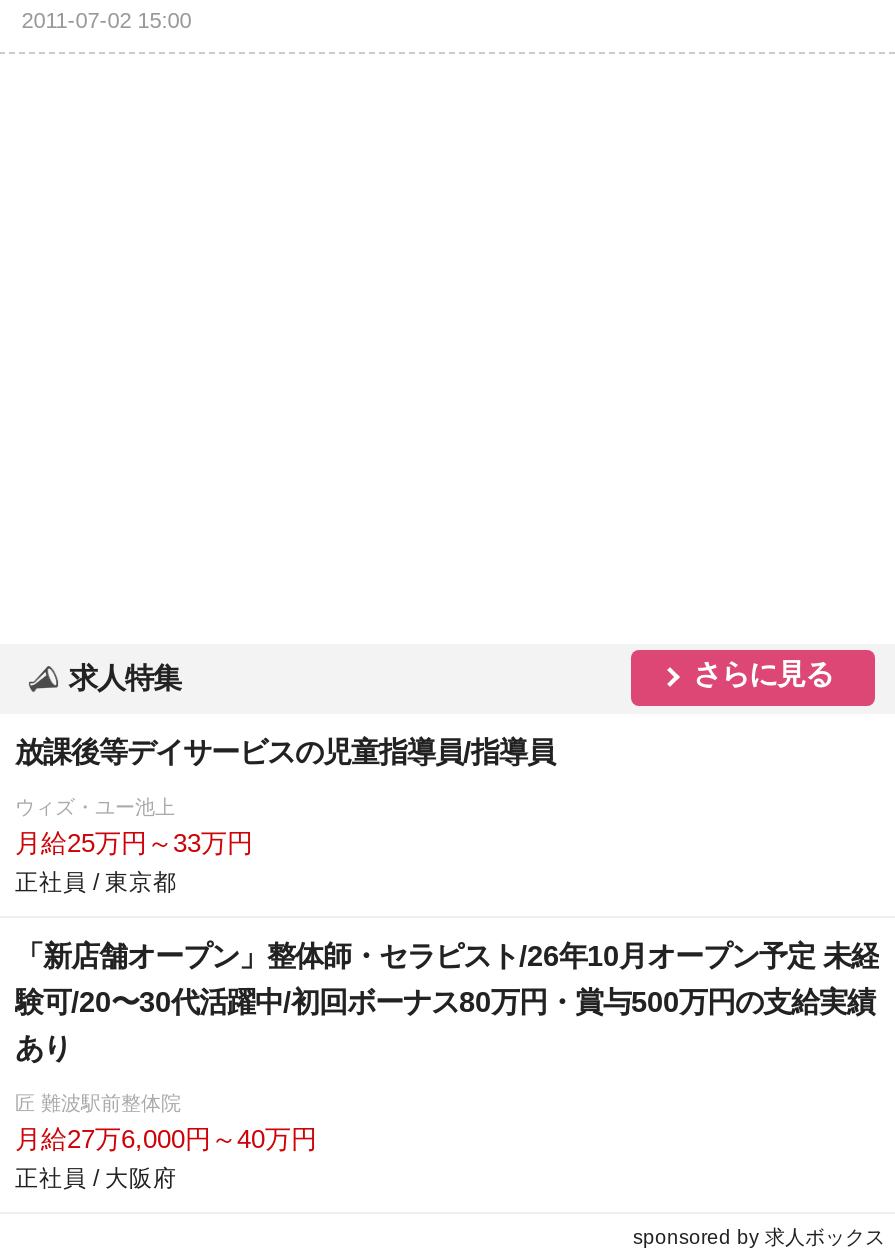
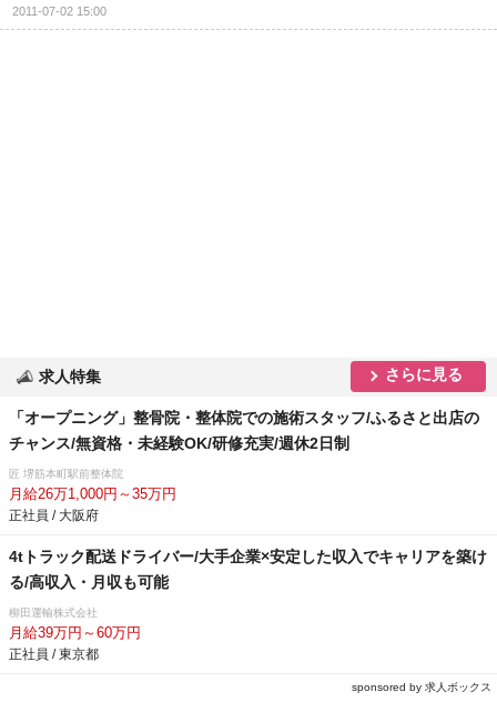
[15,736,879,1154] 放課後等デイサービスの児童指導員/指導員 | ウィズ・ユー池上 | 月給25万円～33万円 | 「新店舗オープン」整体師・セラピスト/26年10月オープン予定 未経 | 験可/20〜30代活躍中/初回ボーナス80万円・賞与500万円の支給実績 | あり | 匠 難波駅前整体院 | 月給27万6,000円～40万円 -> [9,409,479,502] 「オープニング」整骨院・整体院での施術スタッフ/ふるさと出店の | チャンス/無資格・未経験OK/研修充実/週休2日制 | 匠 堺筋本町駅前整体院 | 月給26万1,000円～35万円
moved [15,870,177,894] -> [9,648,99,661]: 正社員 / 東京都
moved [15,1166,177,1190] -> [9,509,99,522]: 正社員 / 大阪府
none -> [9,548,487,641] 4tトラック配送ドライバー/大手企業×安定した収入でキャリアを築け | る/高収入・月収も可能 | 柳田運輸株式会社 | 月給39万円～60万円

